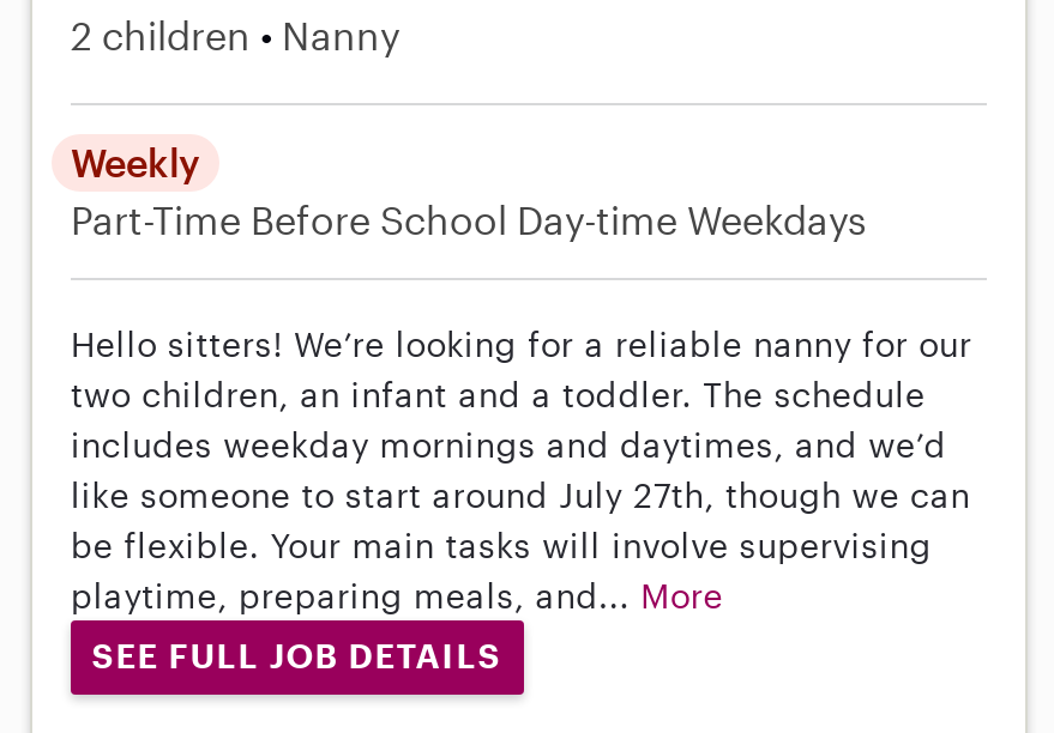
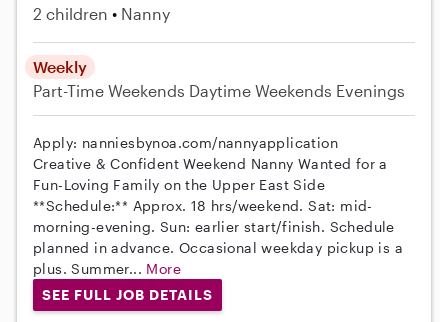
[71,195,867,241] Part-Time Before School Day-time Weekdays -> [33,81,405,100] Part-Time Weekends Daytime Weekends Evenings
[71,322,972,614] Hello sitters! We’re looking for a reliable nanny for our | two children, an infant and a toddler. The schedule | includes weekday mornings and daytimes, and we’d | like someone to start around July 27th, though we can | be flexible. Your main tasks will involve supervising | playtime, preparing meals, and... More -> [33,134,403,277] Apply: nanniesbynoa.com/nannyapplication | Creative & Confident Weekend Nanny Wanted for a | Fun-Loving Family on the Upper East Side | **Schedule:** Approx. 18 hrs/weekend. Sat: mid- | morning-evening. Sun: earlier start/finish. Schedule | planned in advance. Occasional weekday pickup is a | plus. Summer... More

